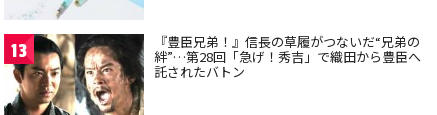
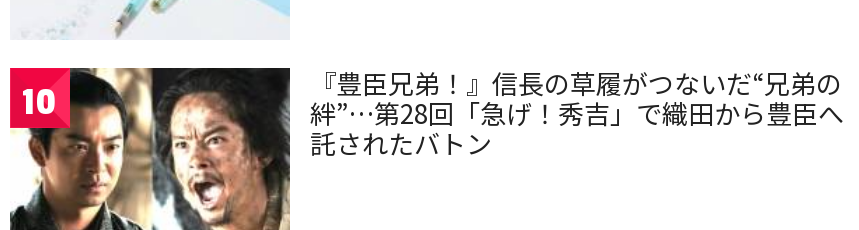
[11,40,27,62] 13 -> [22,79,58,123] 10

